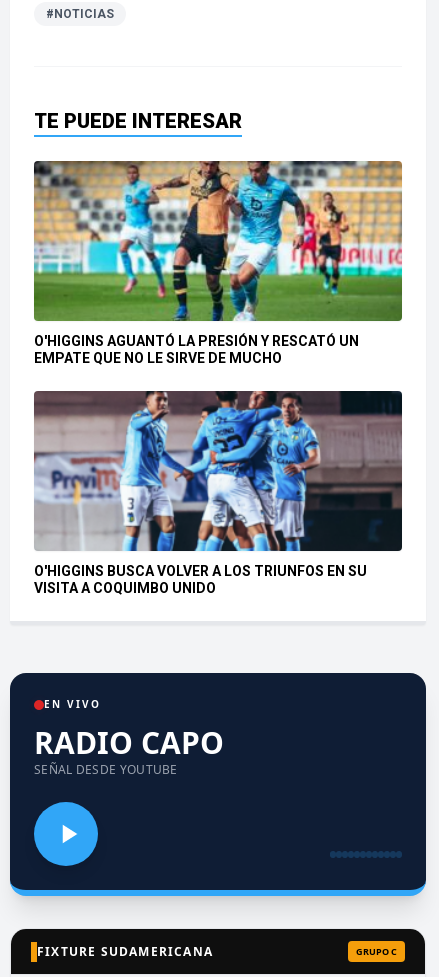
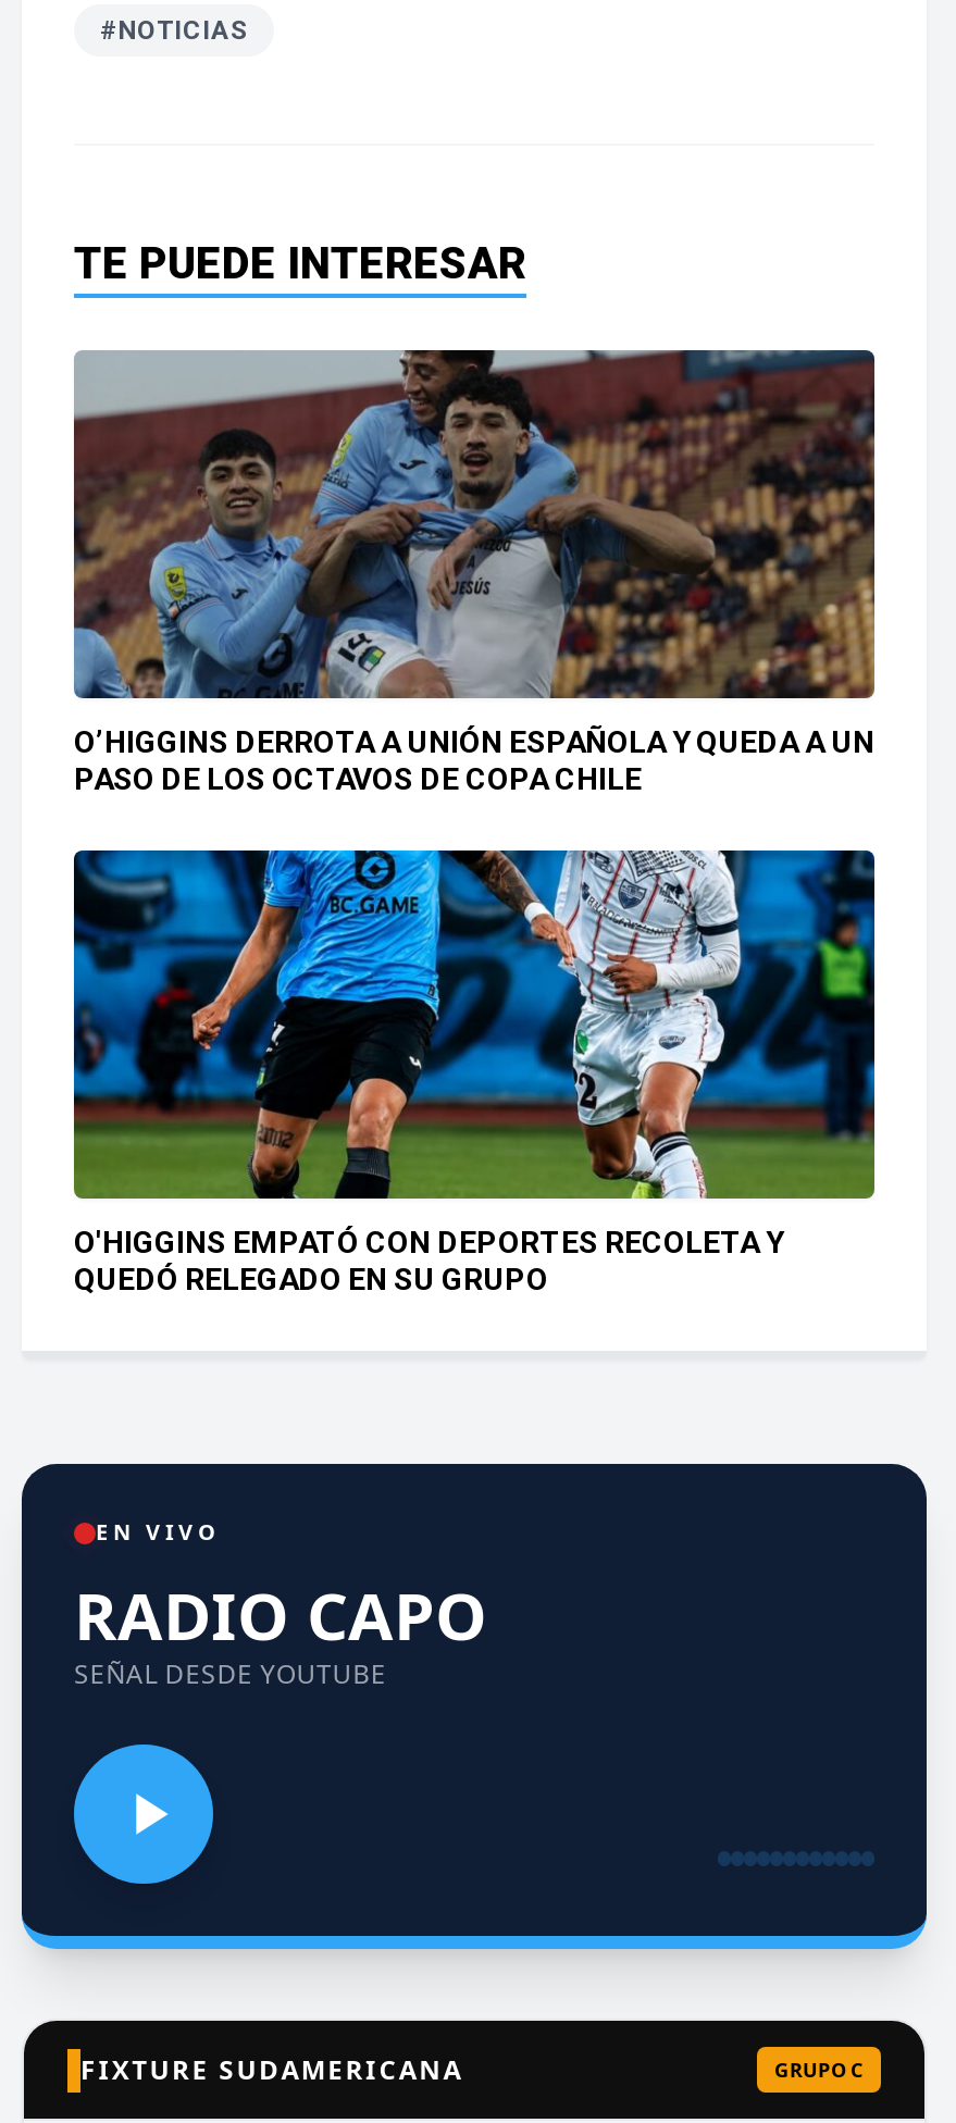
[33,160,403,366] [image] | O'HIGGINS AGUANTÓ LA PRESIÓN Y RESCATÓ UN | EMPATE QUE NO LE SIRVE DE MUCHO -> [72,348,877,796] [image] | O’HIGGINS DERROTA A UNIÓN ESPAÑOLA Y QUEDA A UN | PASO DE LOS OCTAVOS DE COPA CHILE
[33,390,403,596] [image] | O'HIGGINS BUSCA VOLVER A LOS TRIUNFOS EN SU | VISITA A COQUIMBO UNIDO -> [72,848,877,1296] [image] | O'HIGGINS EMPATÓ CON DEPORTES RECOLETA Y | QUEDÓ RELEGADO EN SU GRUPO

